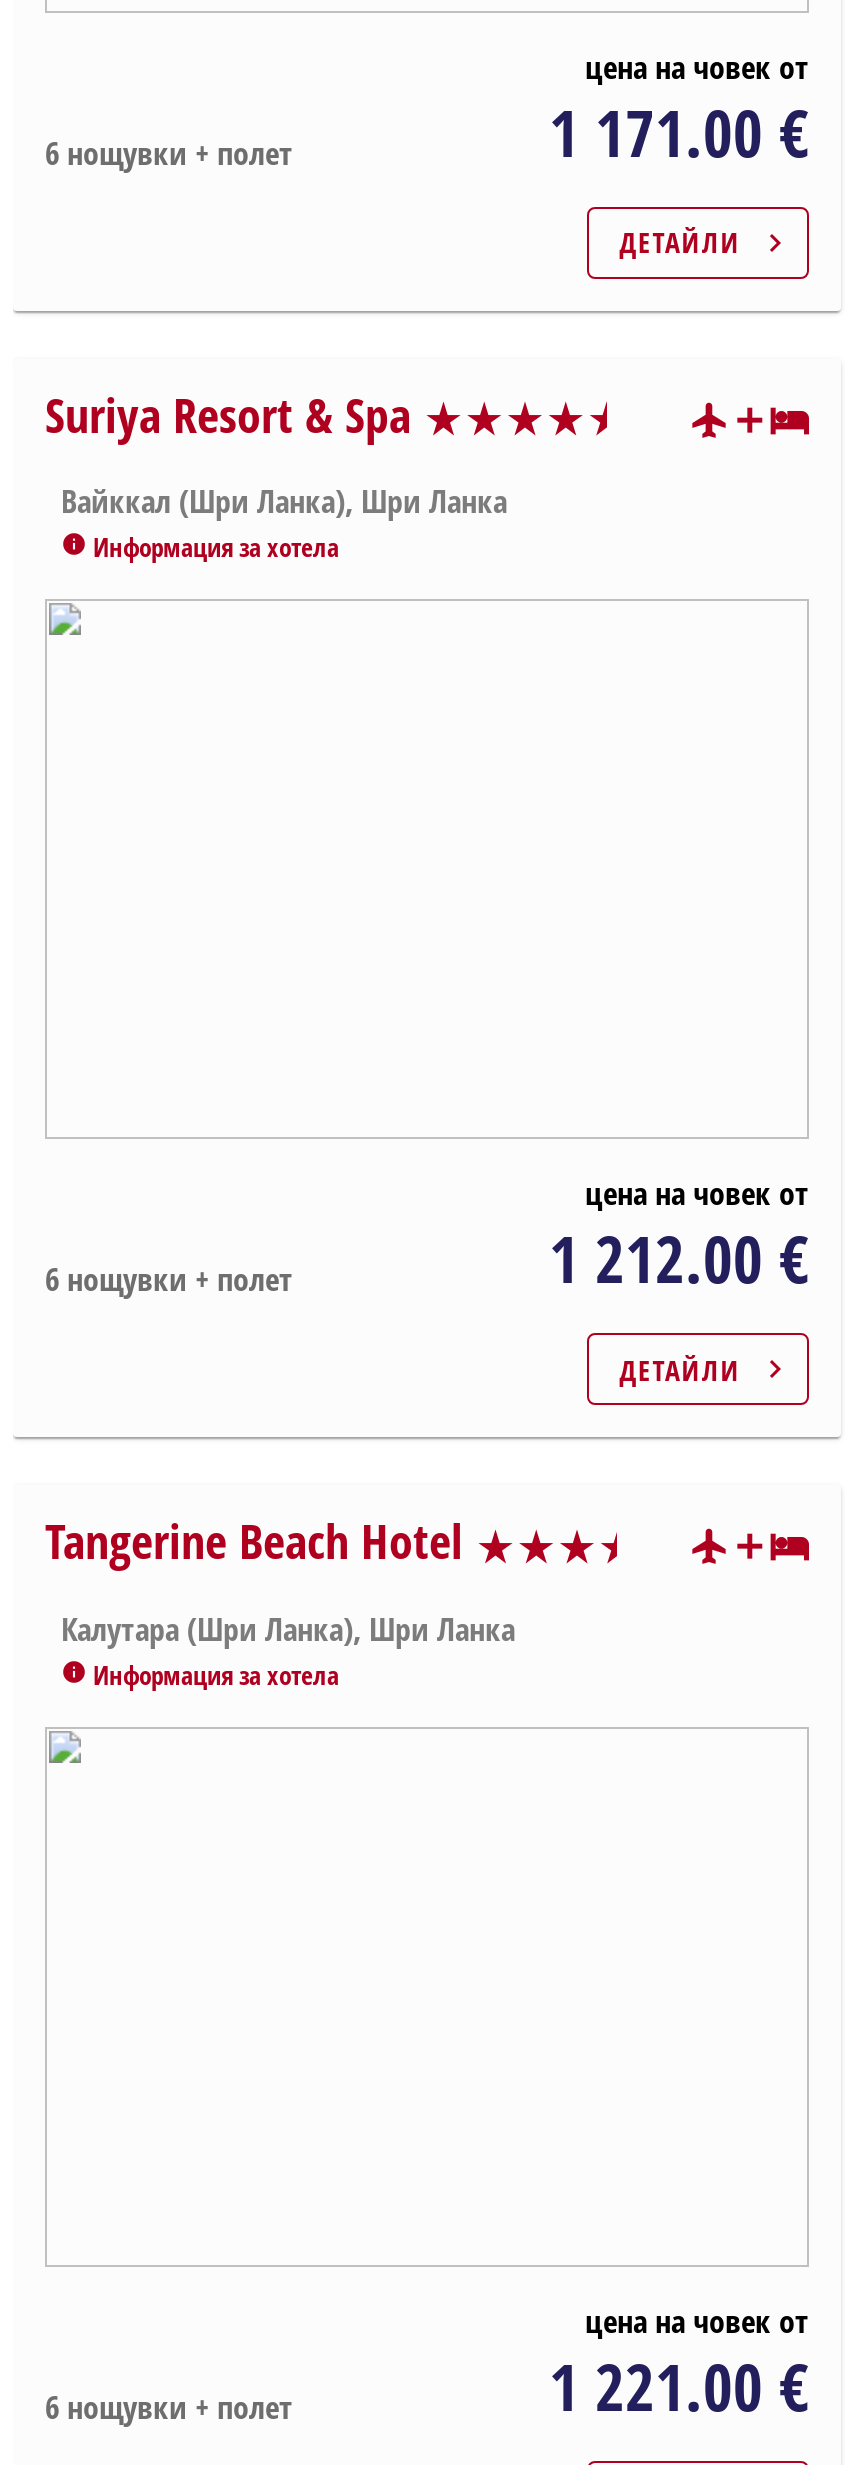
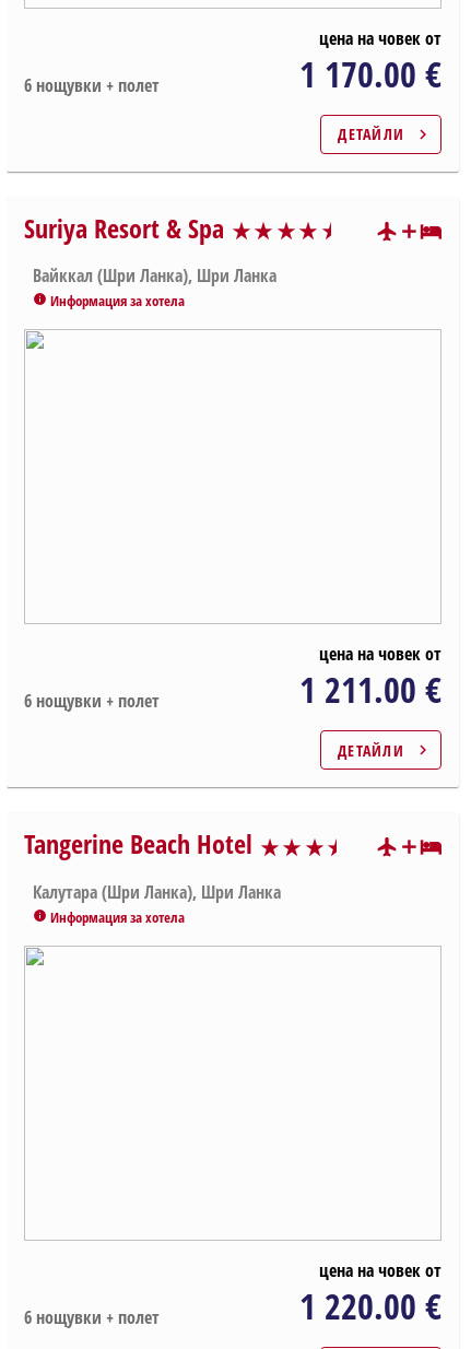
[549,88,809,174] 1 171.00 € -> [299,50,441,97] 1 170.00 €
[549,1216,809,1302] 1 212.00 € -> [299,666,441,713] 1 211.00 €
[549,2343,809,2429] 1 221.00 € -> [299,1282,441,1329] 1 220.00 €

